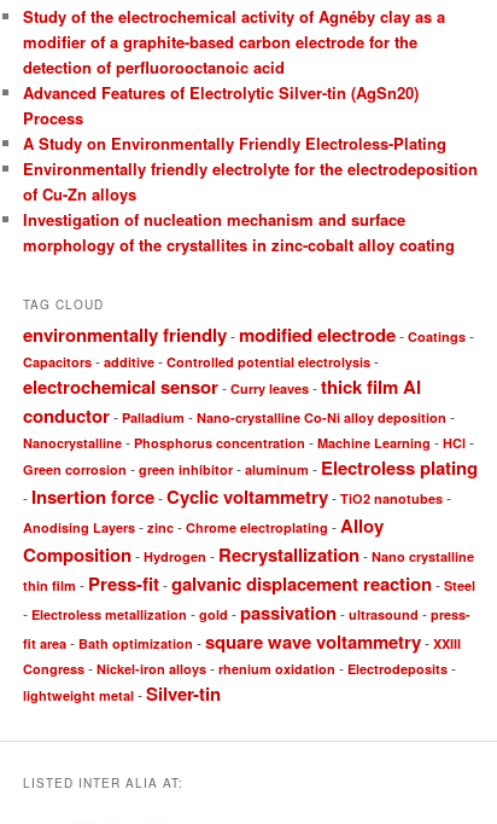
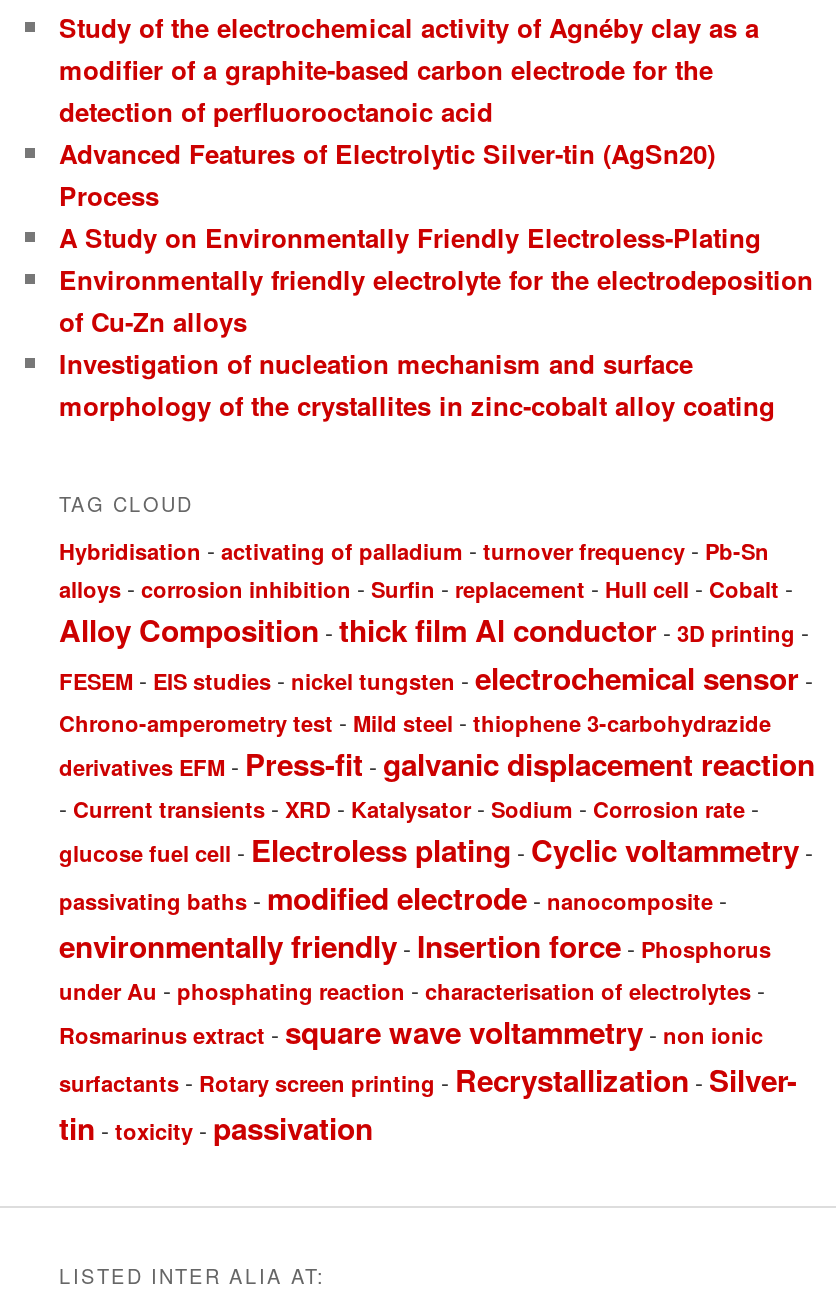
[23,322,478,707] environmentally friendly- modified electrode- Coatings- | Capacitors - additive - Controlled potential electrolysis - | electrochemical sensor- Curry leaves- thick film Al | conductor- Palladium - Nano-crystalline Co-Ni alloy deposition - | Nanocrystalline - Phosphorus concentration - Machine Learning - HCl - | Green corrosion - green inhibitor- aluminum - Electroless plating | - Insertion force- Cyclic voltammetry- TiO2 nanotubes- | Anodising Layers- zinc- Chrome electroplating - Alloy | Composition - Hydrogen - Recrystallization - Nano crystalline | thin film - Press-fit- galvanic displacement reaction - Steel | - Electroless metallization - gold - passivation - ultrasound - press- | fit area- Bath optimization - square wave voltammetry- XXIII | Congress - Nickel-iron alloys - rhenium oxidation - Electrodeposits - | lightweight metal - Silver-tin -> [59,533,815,1151] Hybridisation - activating of palladium - turnover frequency - Pb-Sn | alloys - corrosion inhibition - Surfin - replacement - Hull cell - Cobalt - | Alloy Composition -thick film Al conductor - 3D printing - | FESEM - EIS studies- nickel tungsten - electrochemical sensor - | Chrono-amperometry test - Mild steel - thiophene 3-carbohydrazide | derivatives EFM - Press-fit - galvanic displacement reaction | - Current transients - XRD - Katalysator - Sodium - Corrosion rate - | glucose fuel cell - Electroless plating - Cyclic voltammetry- | passivating baths- modified electrode- nanocomposite- | environmentally friendly- Insertion force- Phosphorus | under Au - phosphating reaction - characterisation of electrolytes - | Rosmarinus extract - square wave voltammetry- non ionic | surfactants- Rotary screen printing - Recrystallization - Silver- | tin -toxicity- passivation

